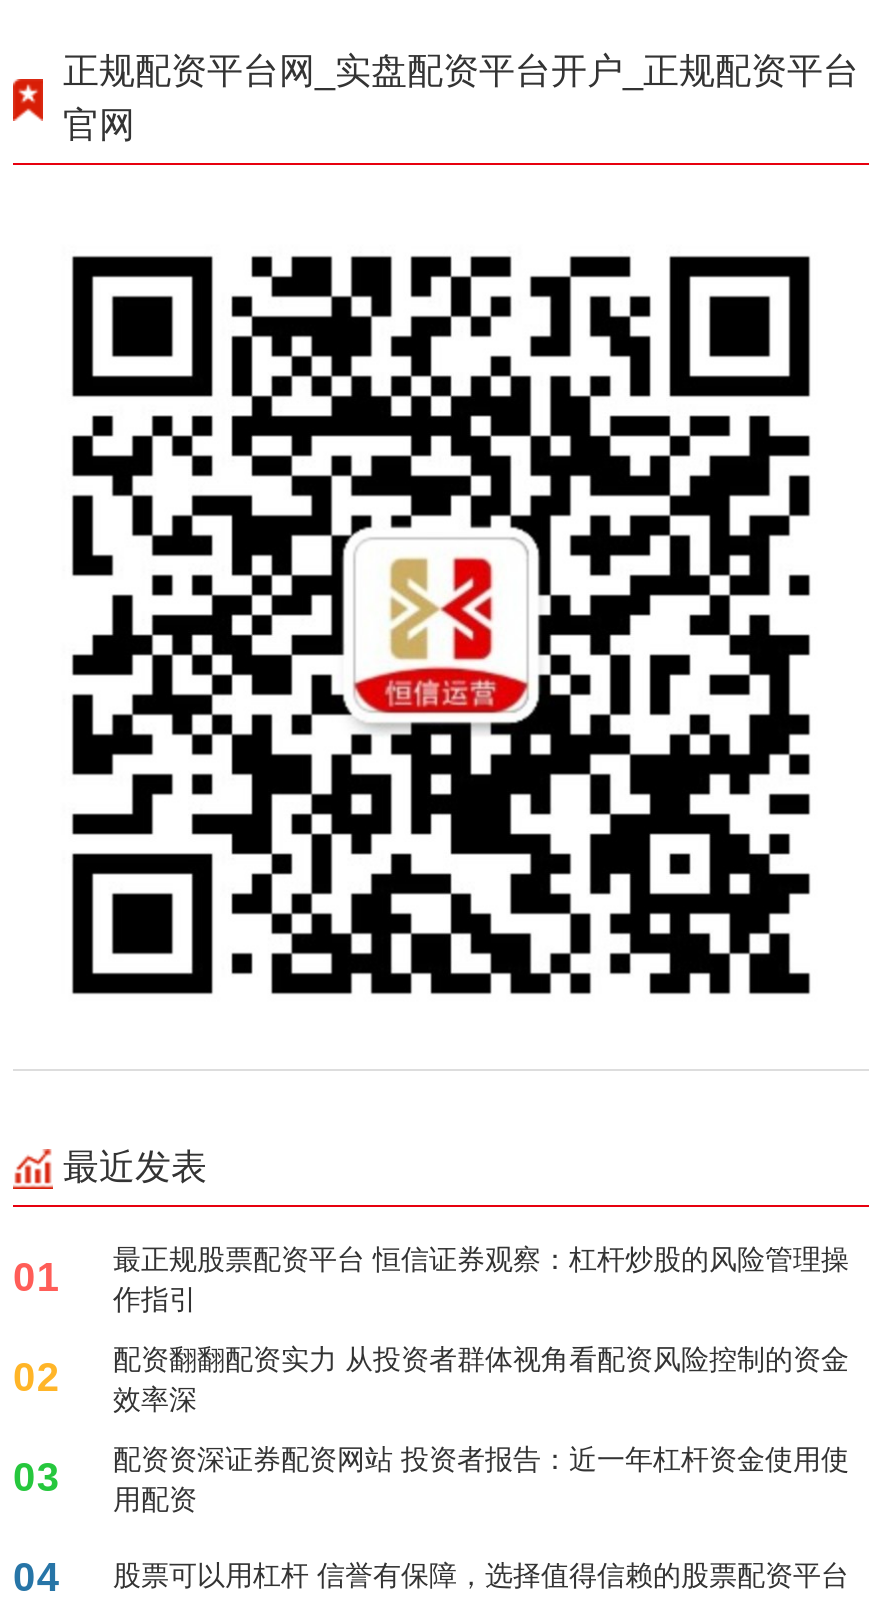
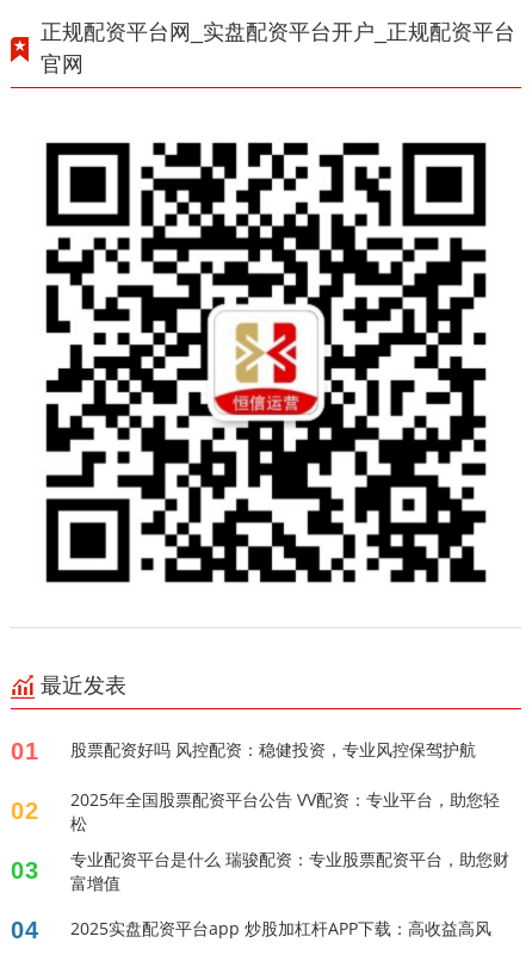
[113,1238,849,1316] 最正规股票配资平台 恒信证券观察：杠杆炒股的风险管理操 | 作指引 -> [70,737,476,760] 股票配资好吗 风控配资：稳健投资，专业风控保驾护航
[113,1338,849,1416] 配资翻翻配资实力 从投资者群体视角看配资风险控制的资金 | 效率深 -> [70,787,500,834] 2025年全国股票配资平台公告 VV配资：专业平台，助您轻 | 松
[113,1438,849,1516] 配资资深证券配资网站 投资者报告：近一年杠杆资金使用使 | 用配资 -> [70,847,509,894] 专业配资平台是什么 瑞骏配资：专业股票配资平台，助您财 | 富增值
[113,1554,849,1592] 股票可以用杠杆 信誉有保障，选择值得信赖的股票配资平台 -> [70,916,491,939] 2025实盘配资平台app 炒股加杠杆APP下载：高收益高风

